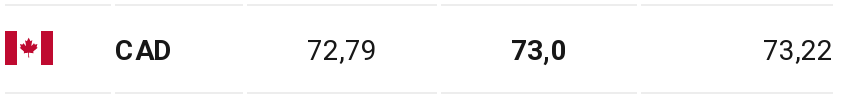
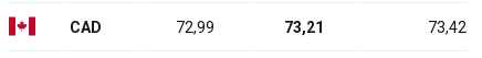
[307,35,377,67] 72,79 -> [176,19,214,36] 72,99
[511,35,567,67] 73,0 -> [284,19,324,36] 73,21
[763,35,833,67] 73,22 -> [428,19,467,36] 73,42

